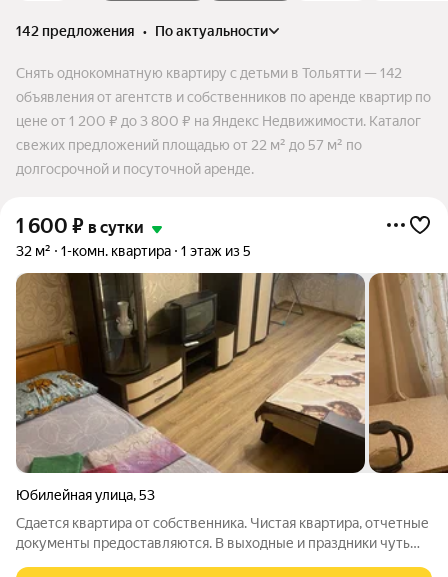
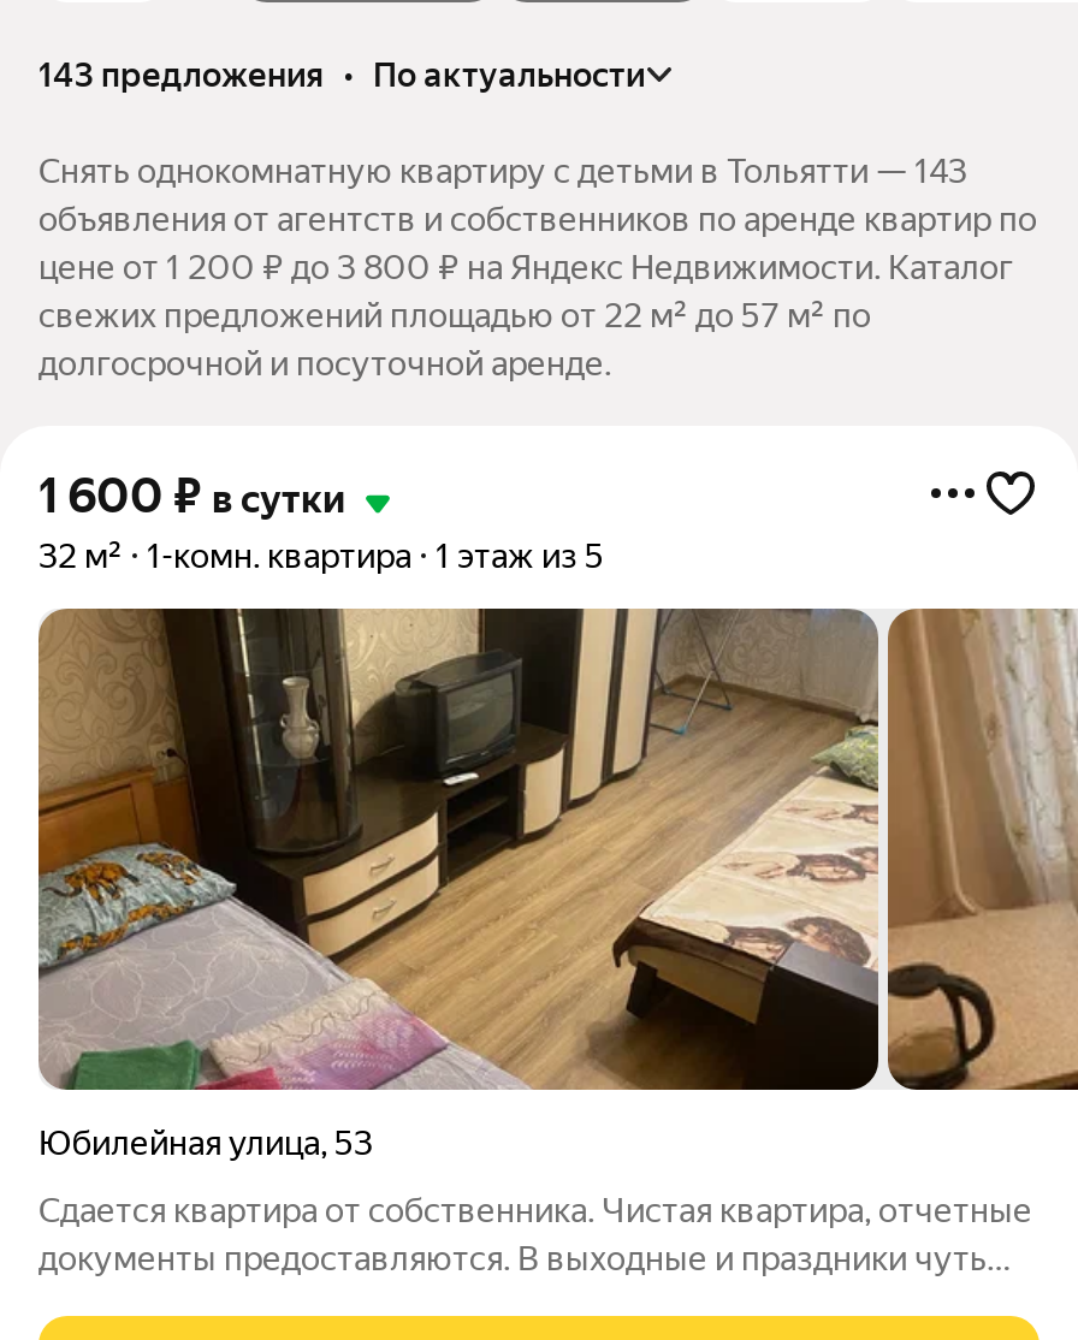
[16,23,268,39] 142 предложения • по актуальности -> [38,55,645,93] 143 предложения • по актуальности
[16,65,402,81] Снять однокомнатную квартиру с детьми в Тольятти — 142 -> [38,151,967,190] Снять однокомнатную квартиру с детьми в Тольятти — 143

